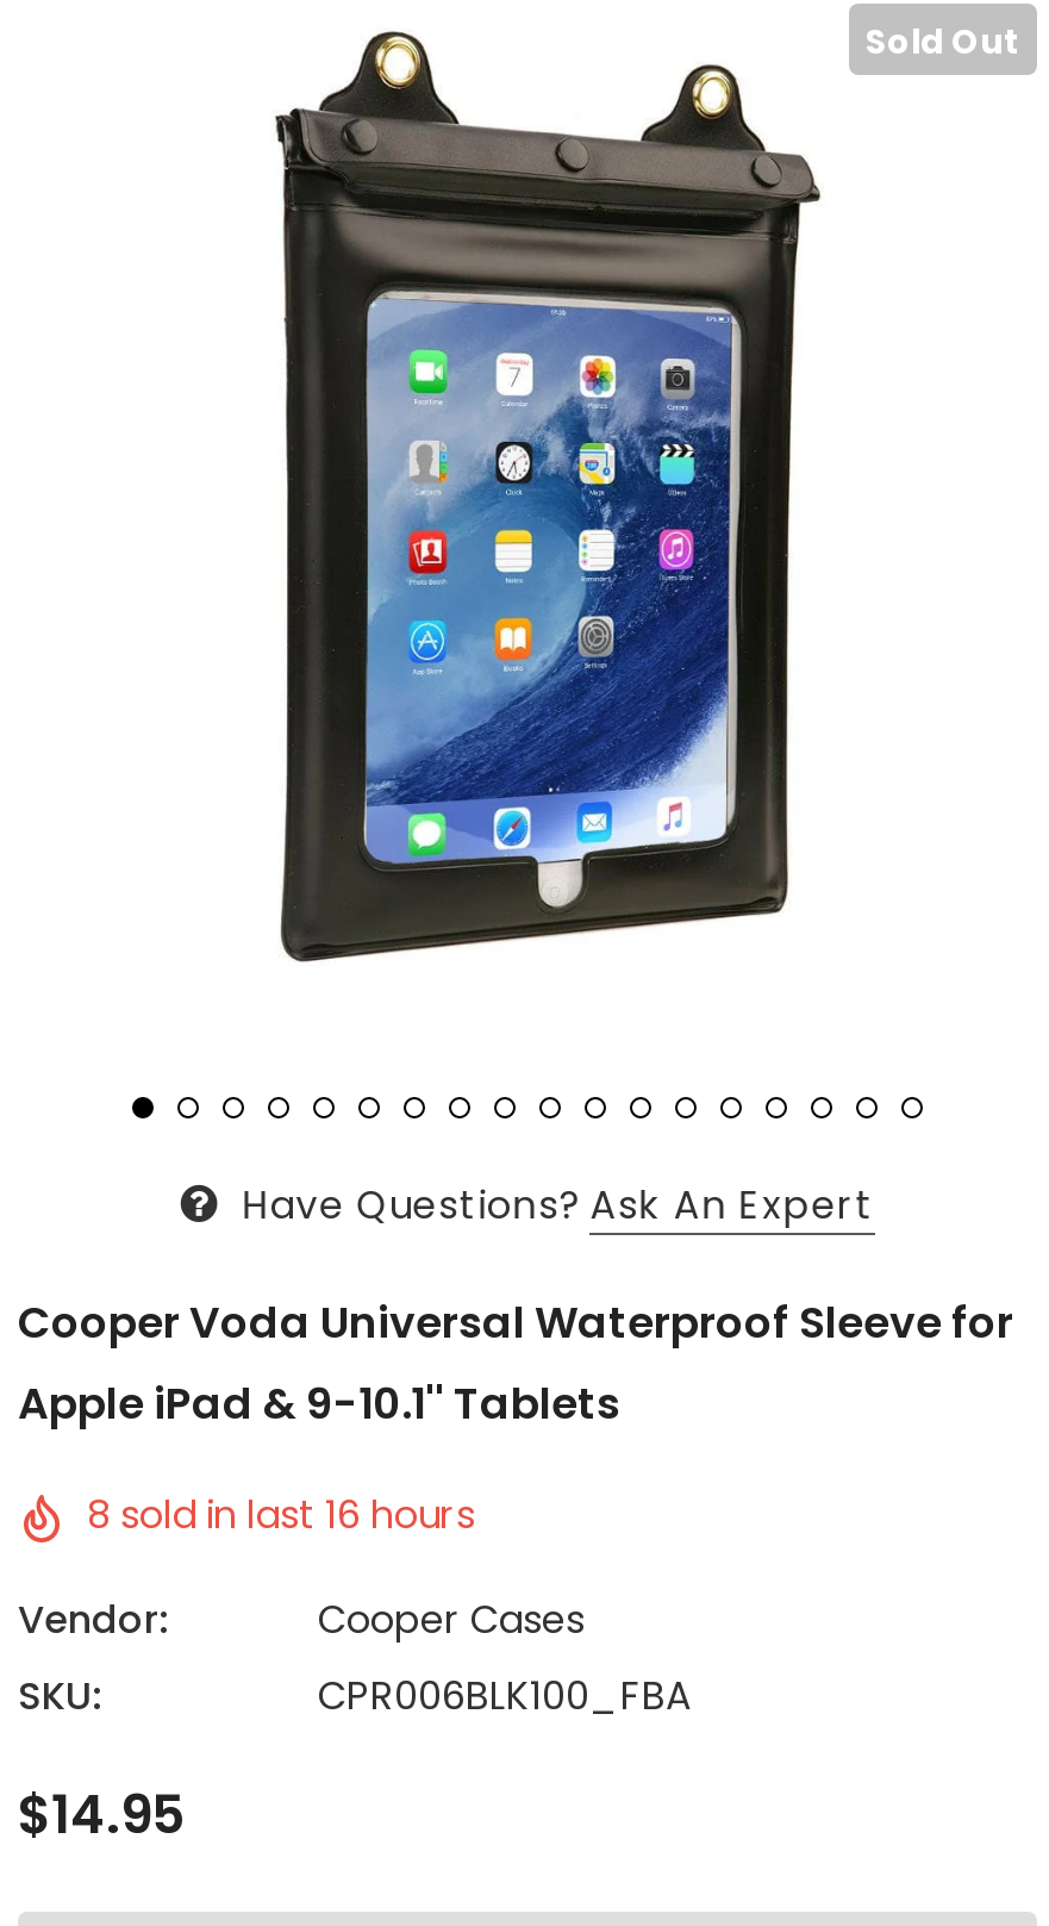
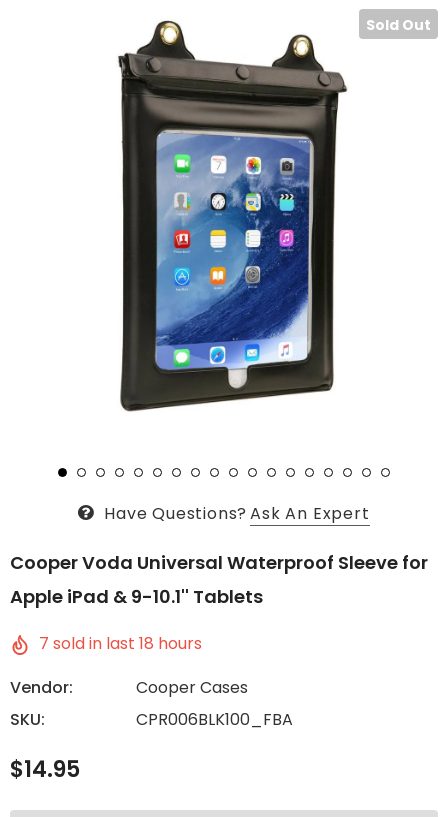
[87,1486,475,1541] 8 sold in last 16 hours -> [39,631,202,654] 7 sold in last 18 hours

